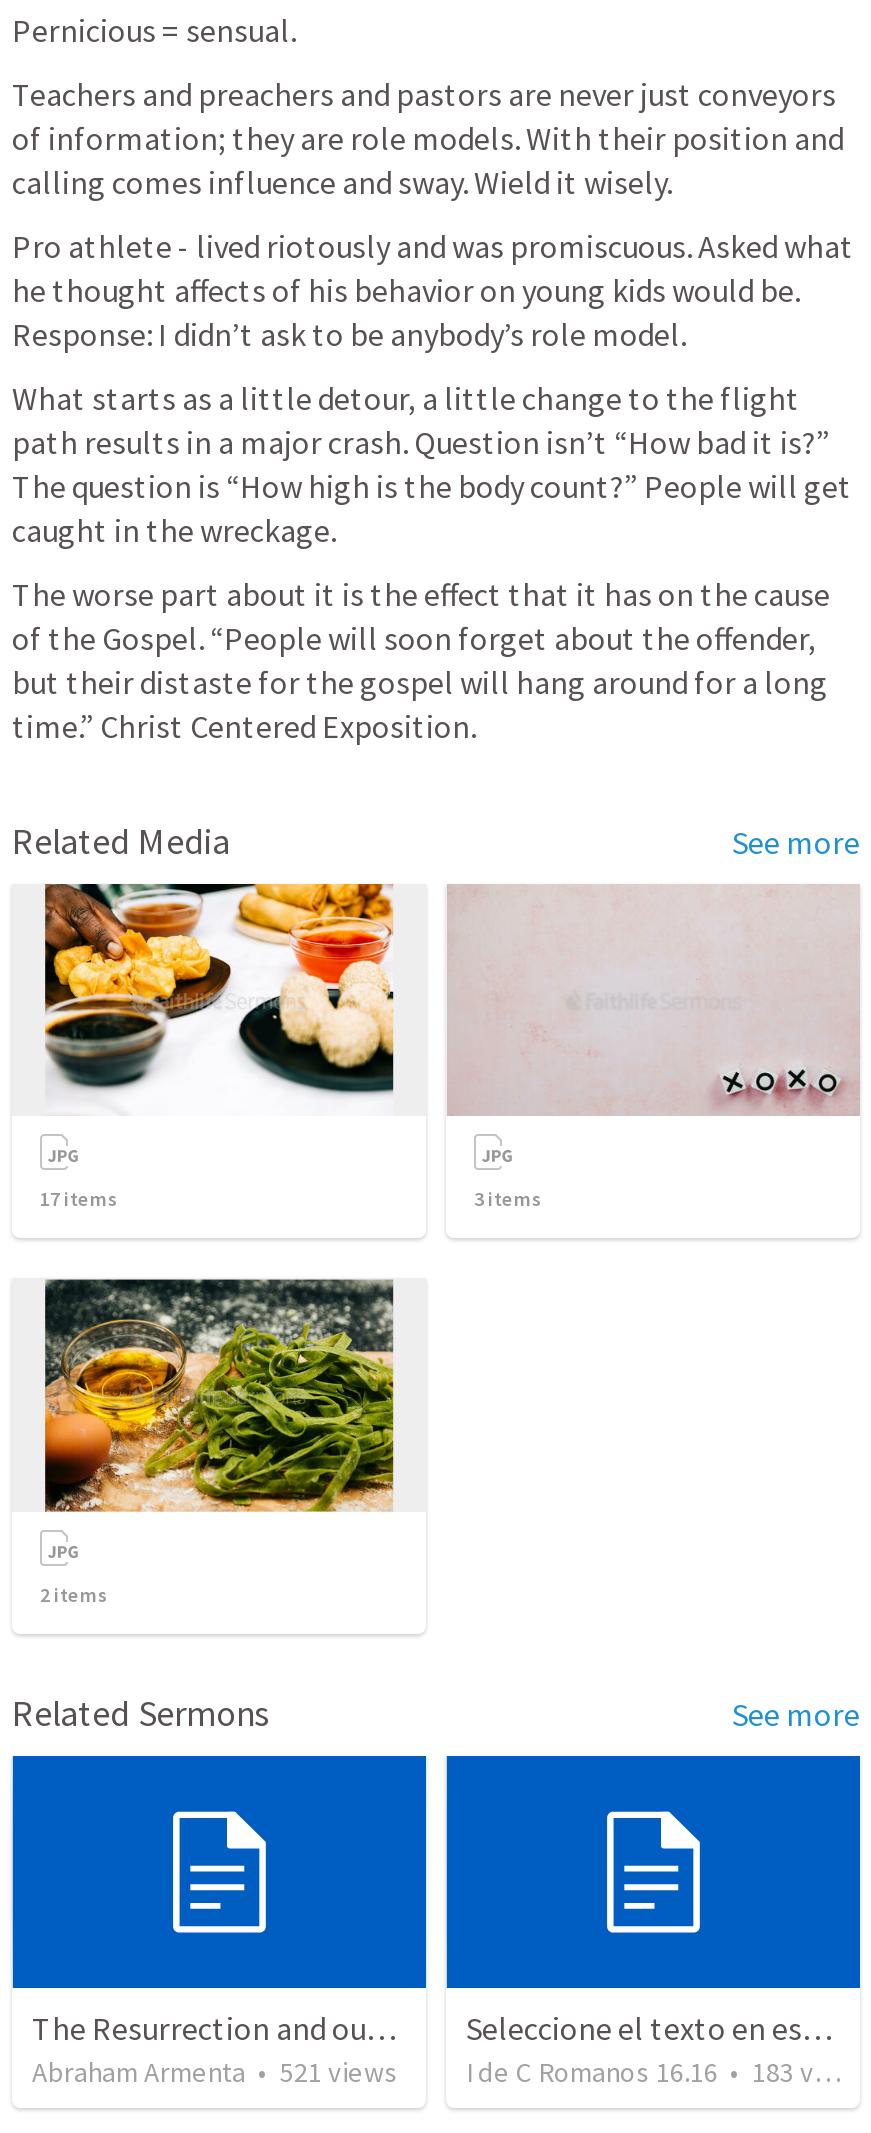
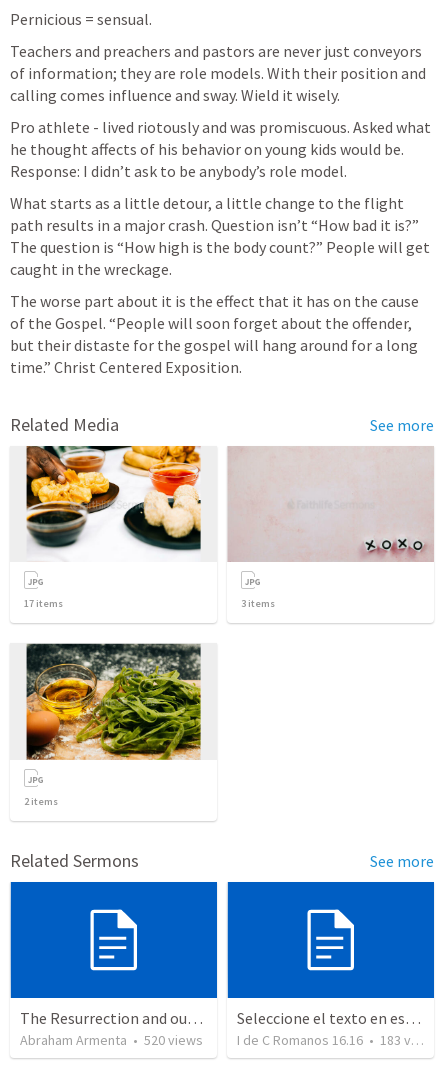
[32,2055,398,2091] Abraham Armenta • 521 views -> [20,1031,203,1049] Abraham Armenta • 520 views

